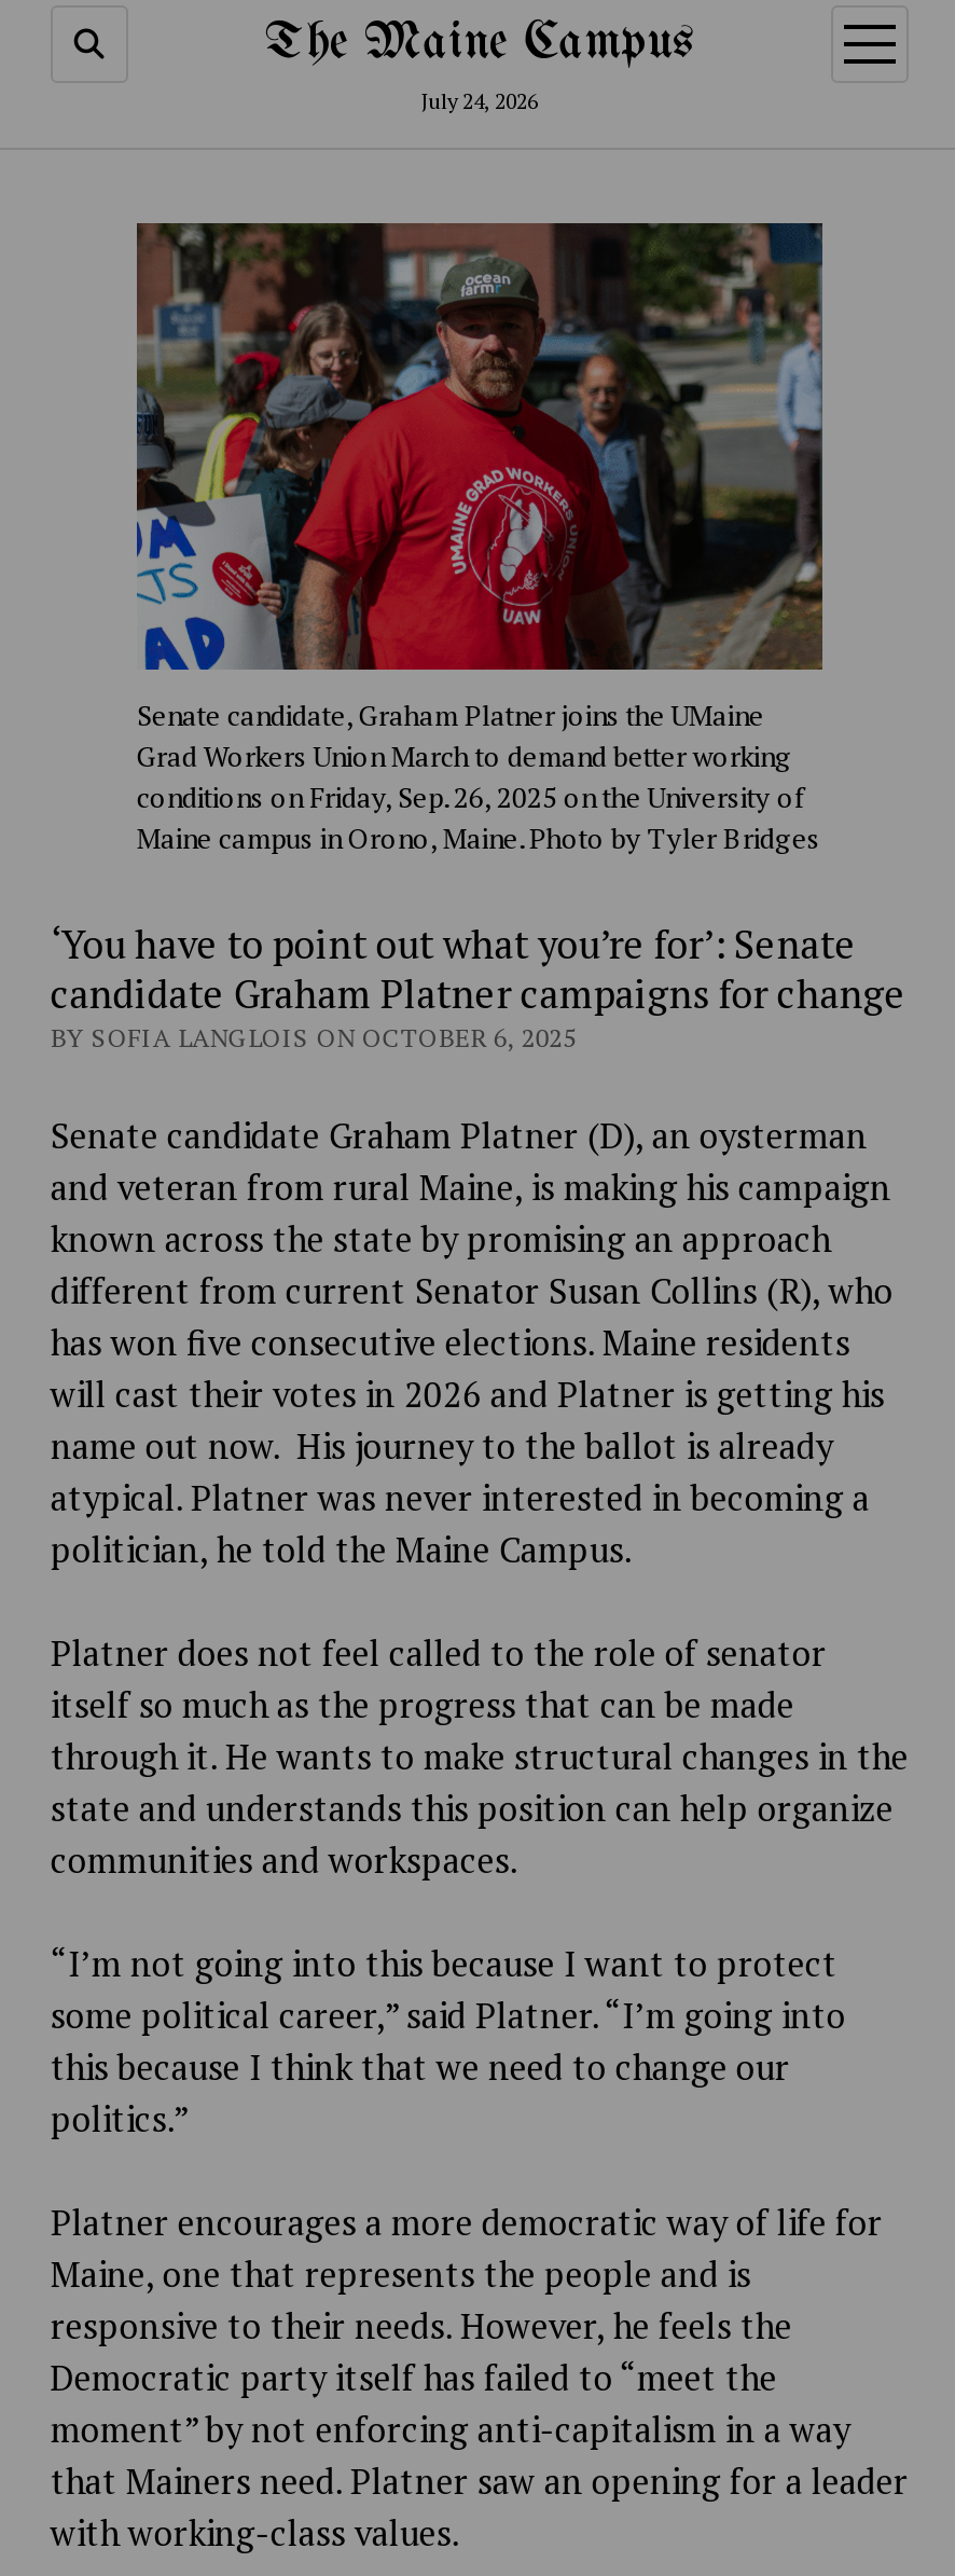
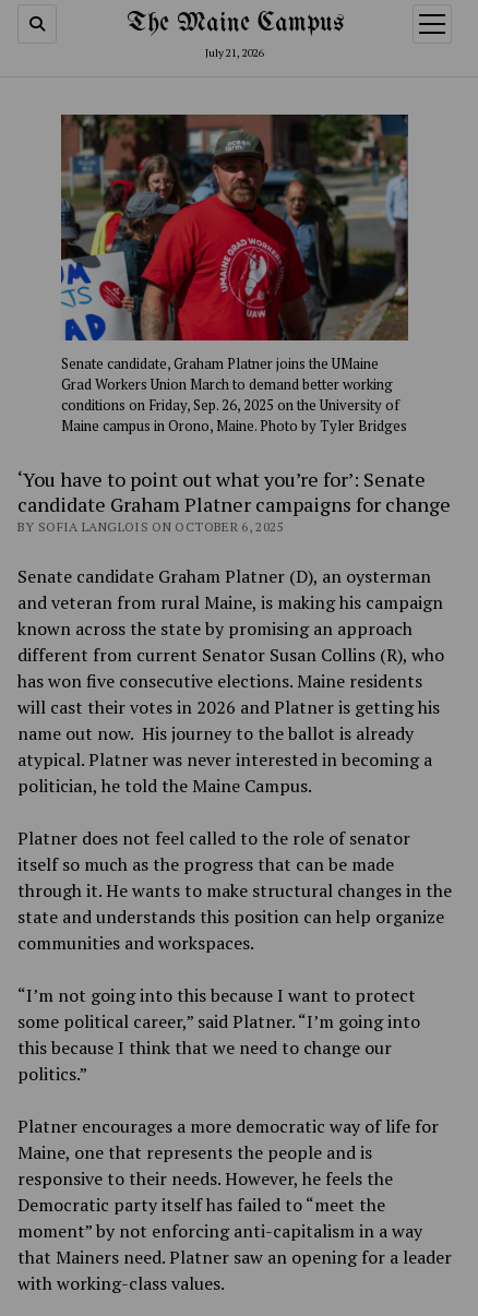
[421,87,538,115] July 24, 2026 -> [205,46,264,60] July 21, 2026

